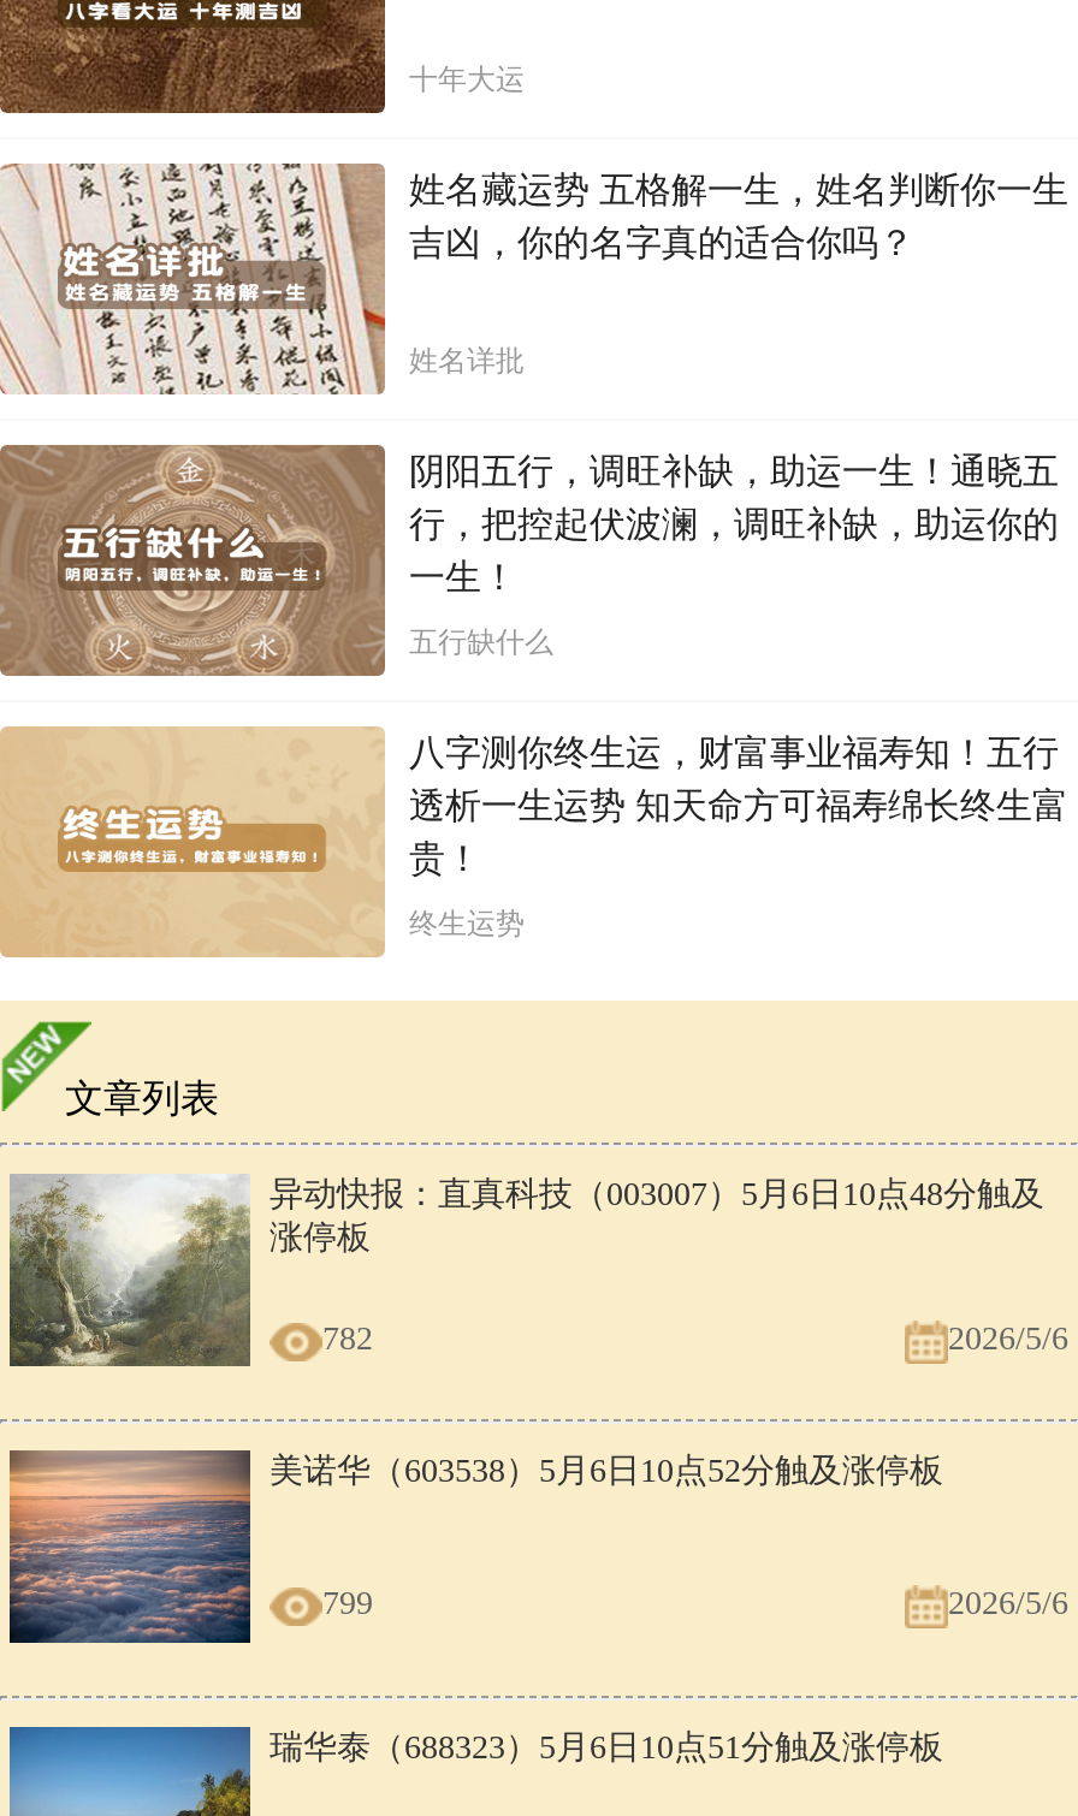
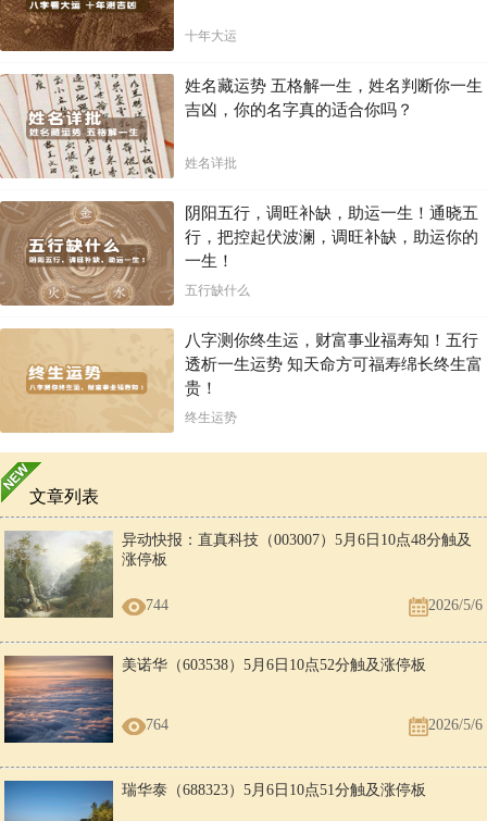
[322,1322,373,1358] 782 -> [146,598,168,614] 744
[322,1586,373,1622] 799 -> [146,717,168,733] 764

